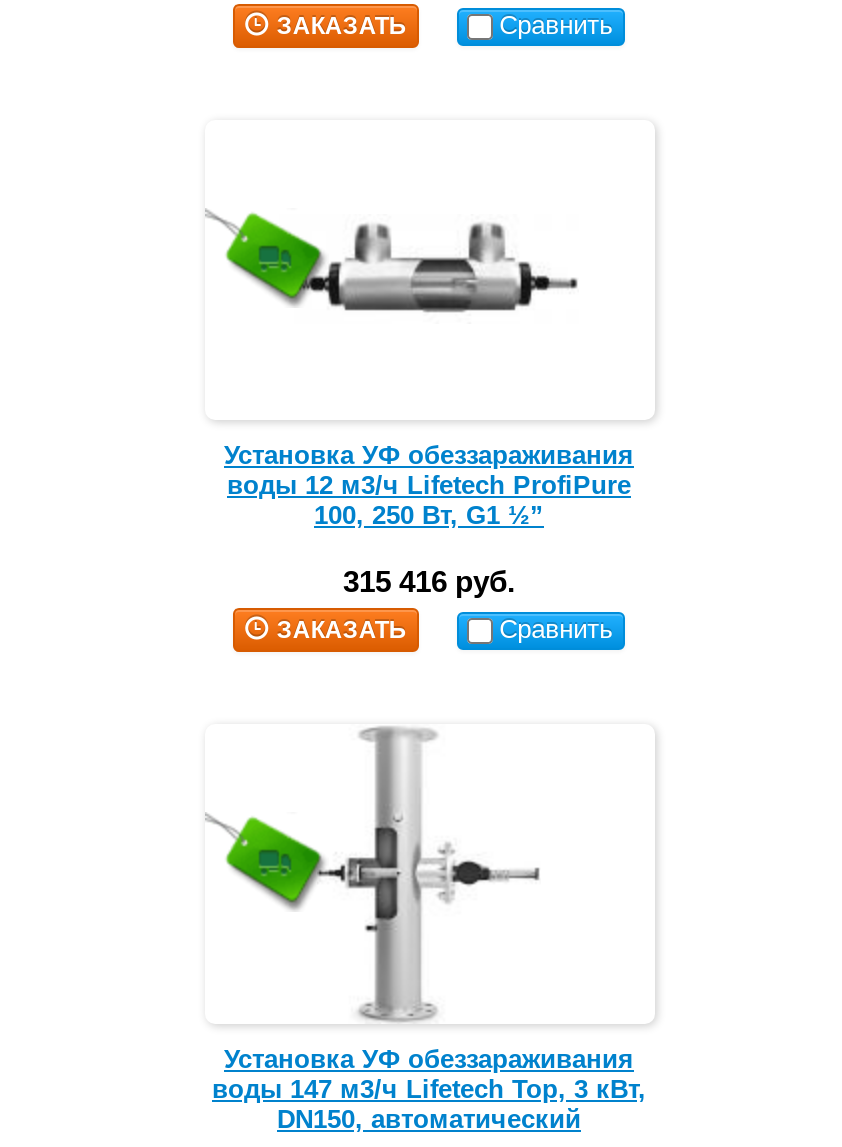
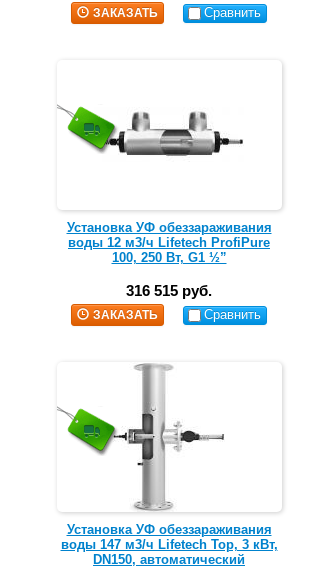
[343,565,515,599] 315 416 руб. -> [126,282,212,299] 316 515 руб.

